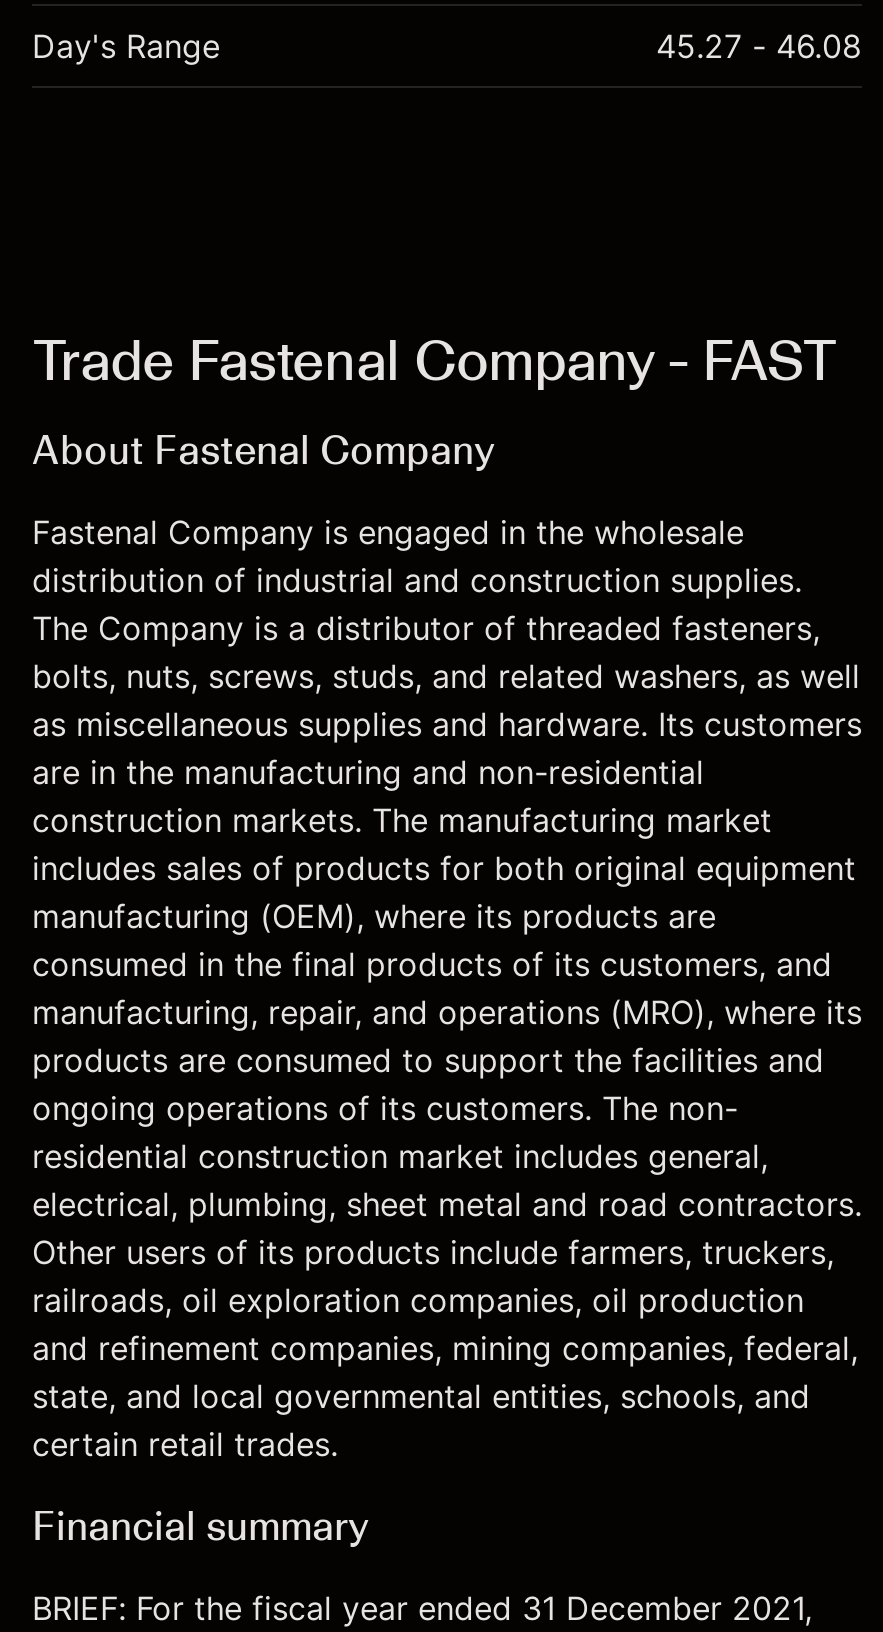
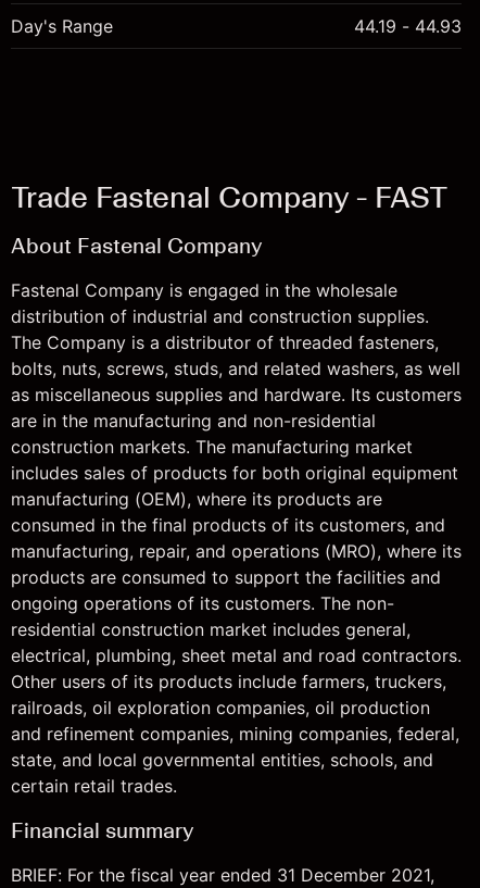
[656,26,862,66] 45.27 - 46.08 -> [354,15,462,37] 44.19 - 44.93

